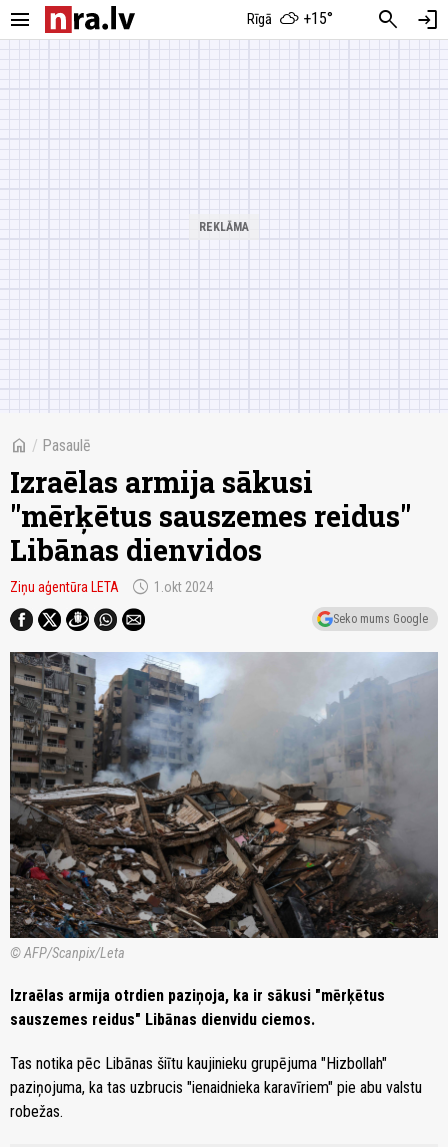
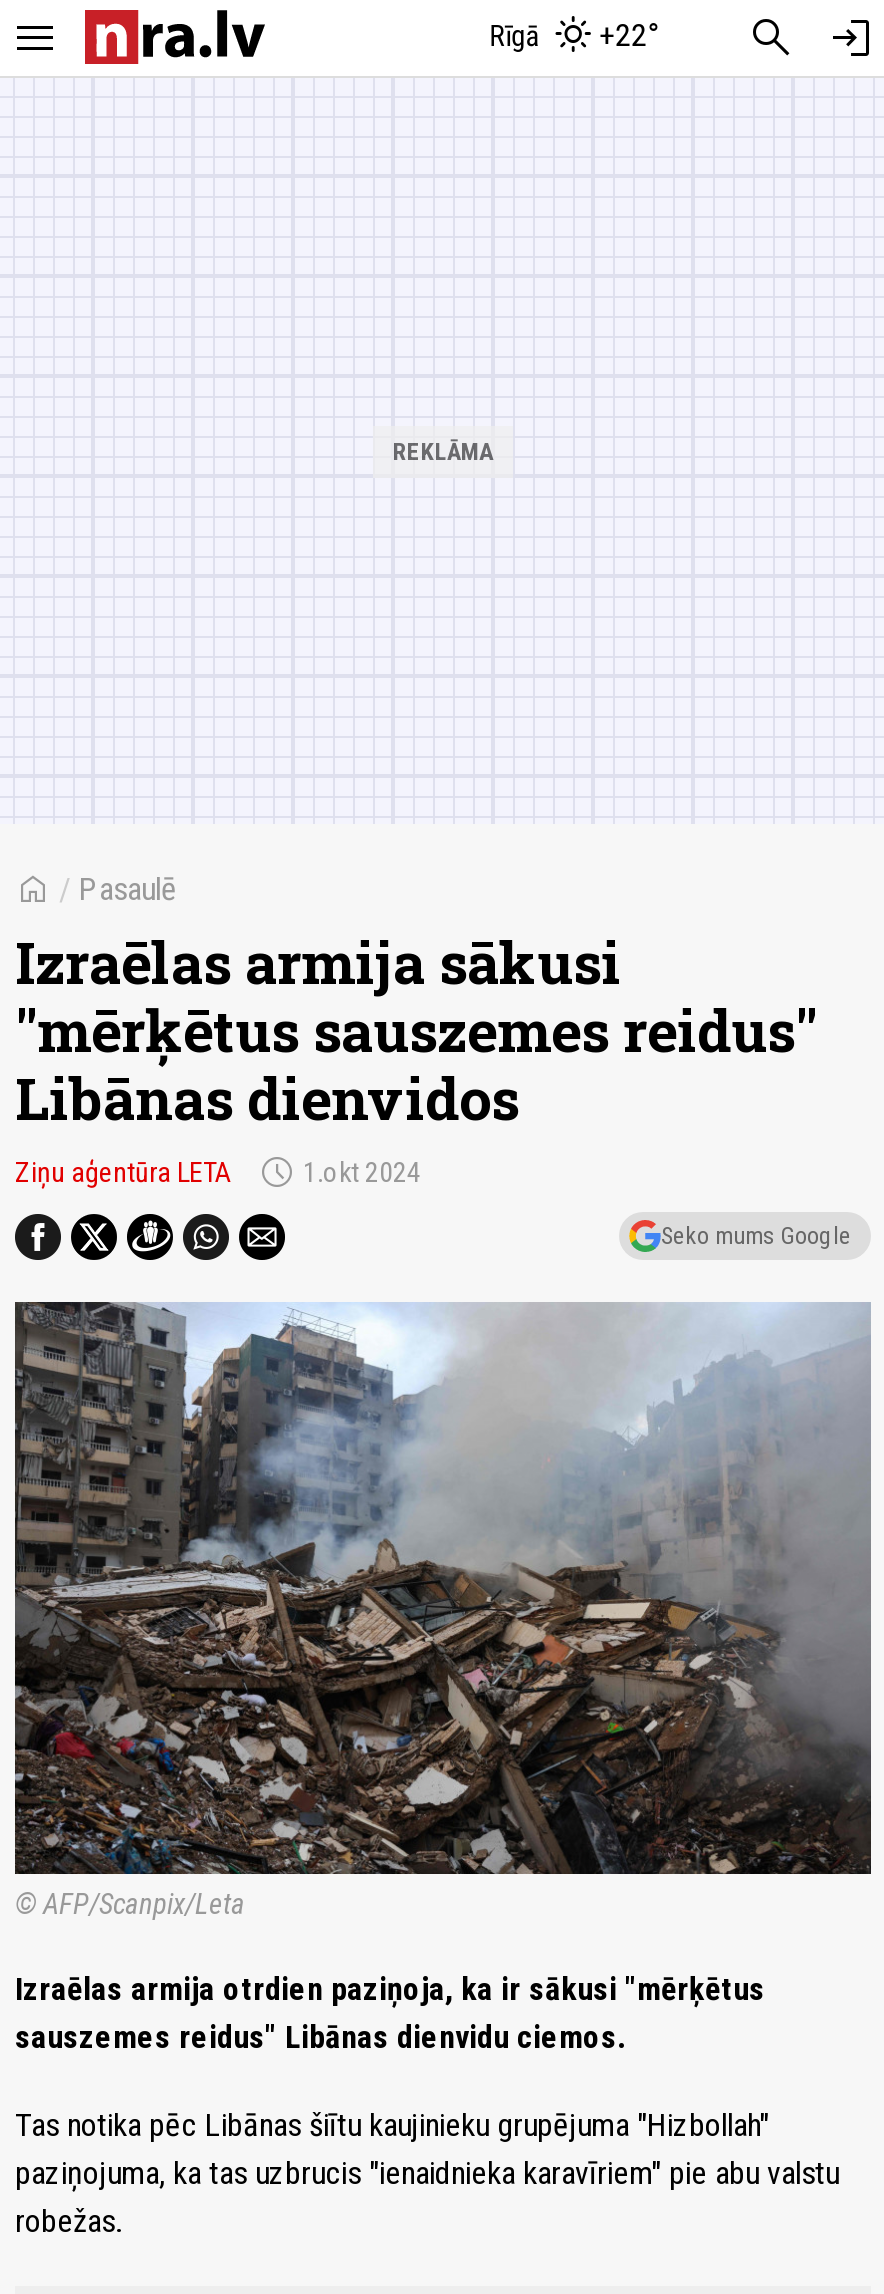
[247,9,333,28] Rīgā +15° -> [489,16,659,54] Rīgā +22°

